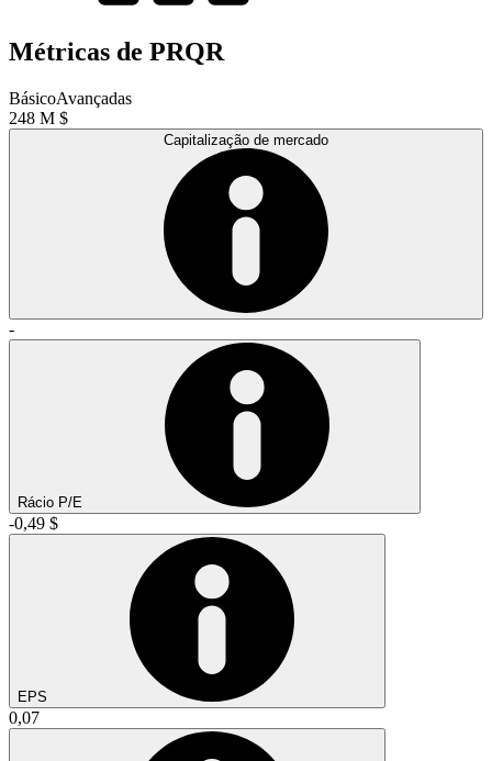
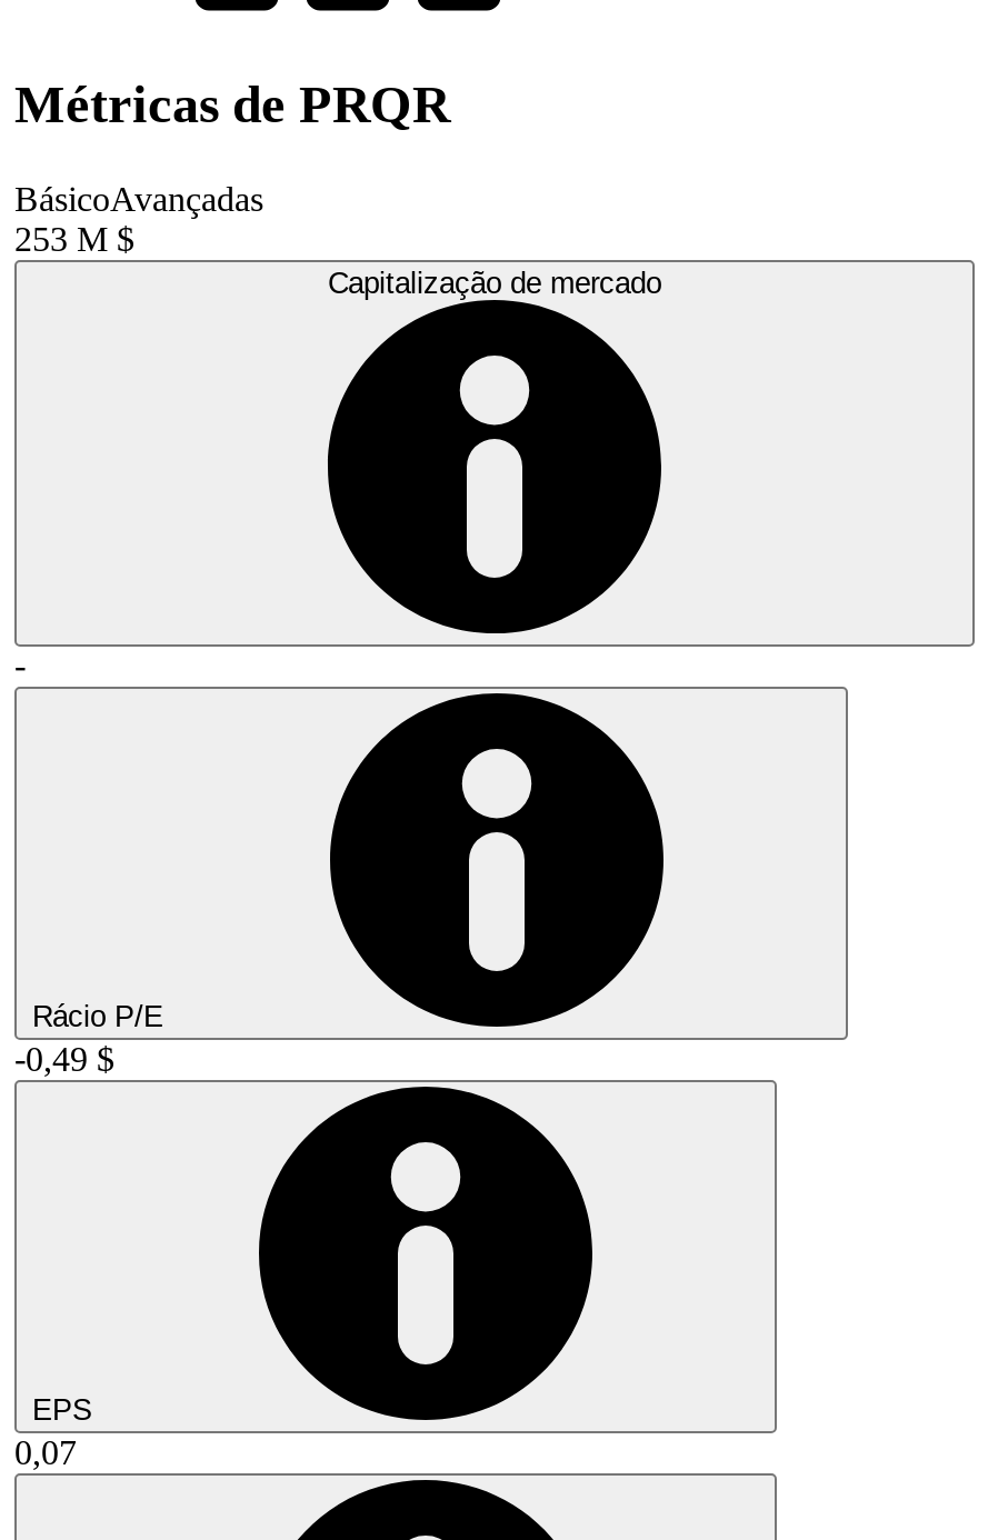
[9,109,68,128] 248 M $ -> [14,221,134,259] 253 M $

